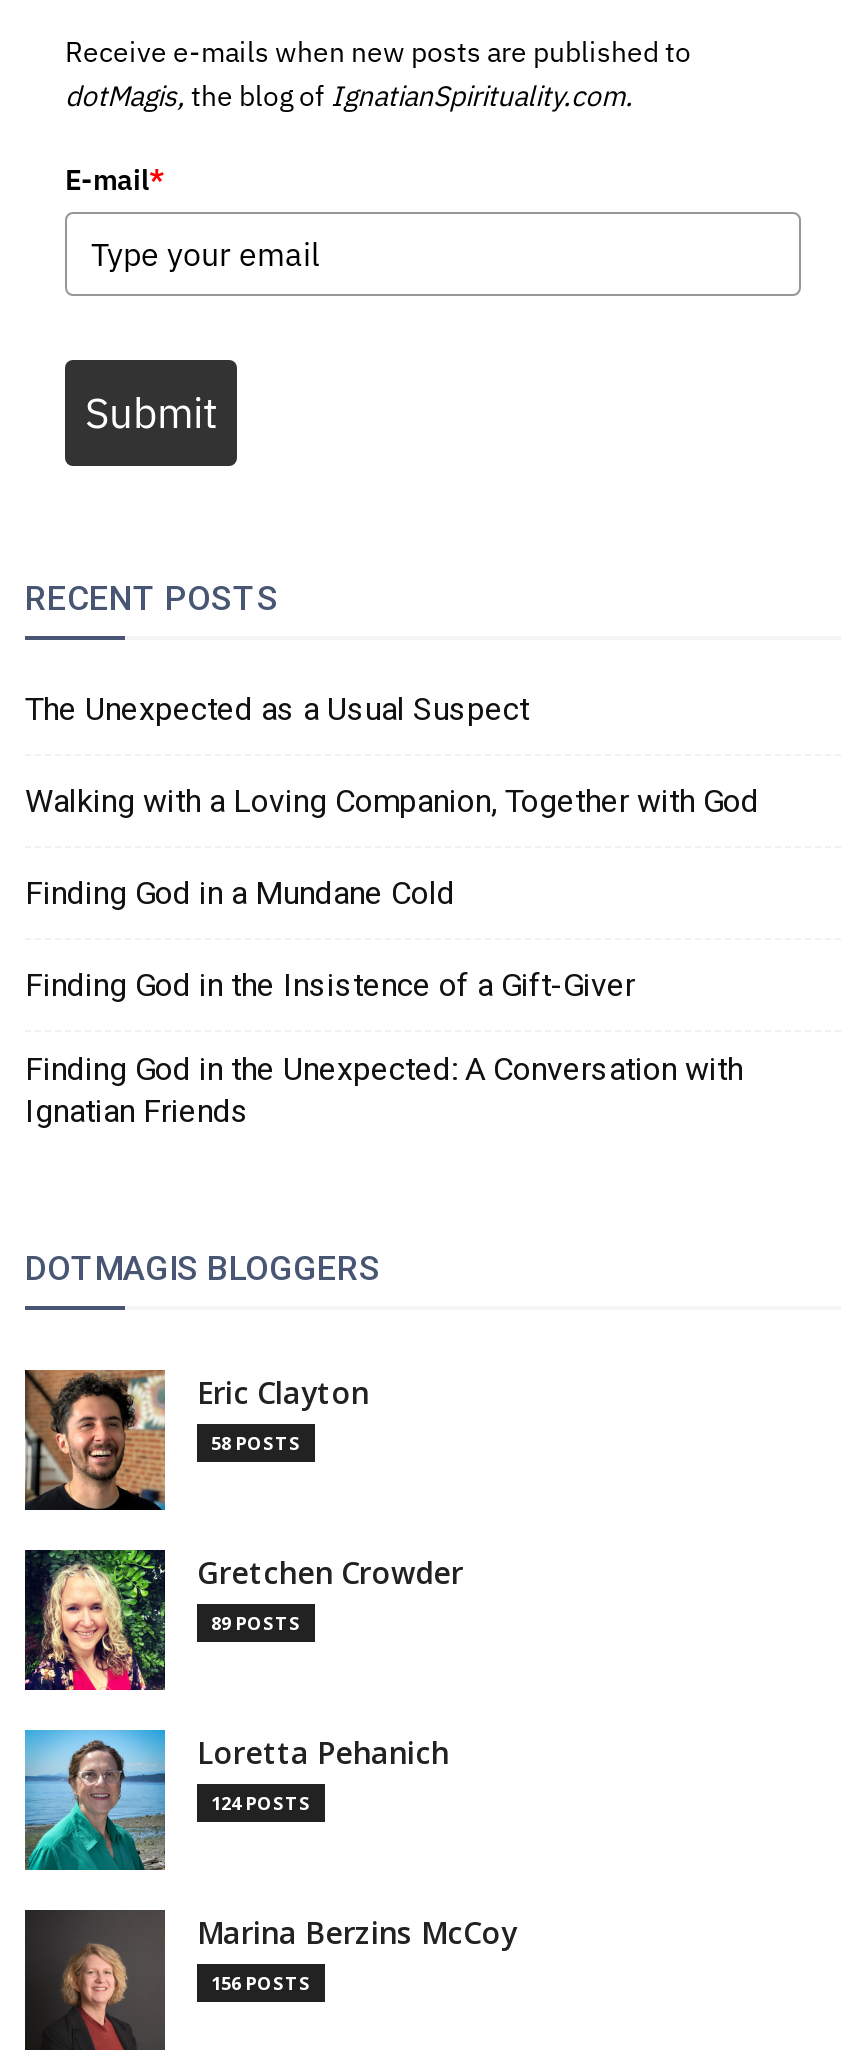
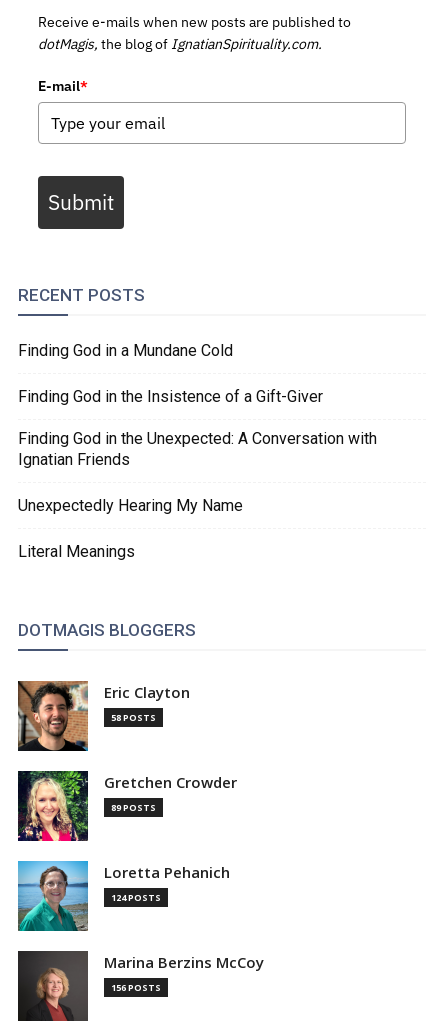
[25,689,759,819] The Unexpected as a Usual Suspect | Walking with a Loving Companion, Together with God -> none
moved [25,873,743,1129] -> [18,341,377,469]: Finding God in a Mundane Cold | Finding God in the Insistence of a Gift-Giver | Finding God in the Unexpected: A Conversation with | Ignatian Friends
none -> [18,496,243,561] Unexpectedly Hearing My Name | Literal Meanings

